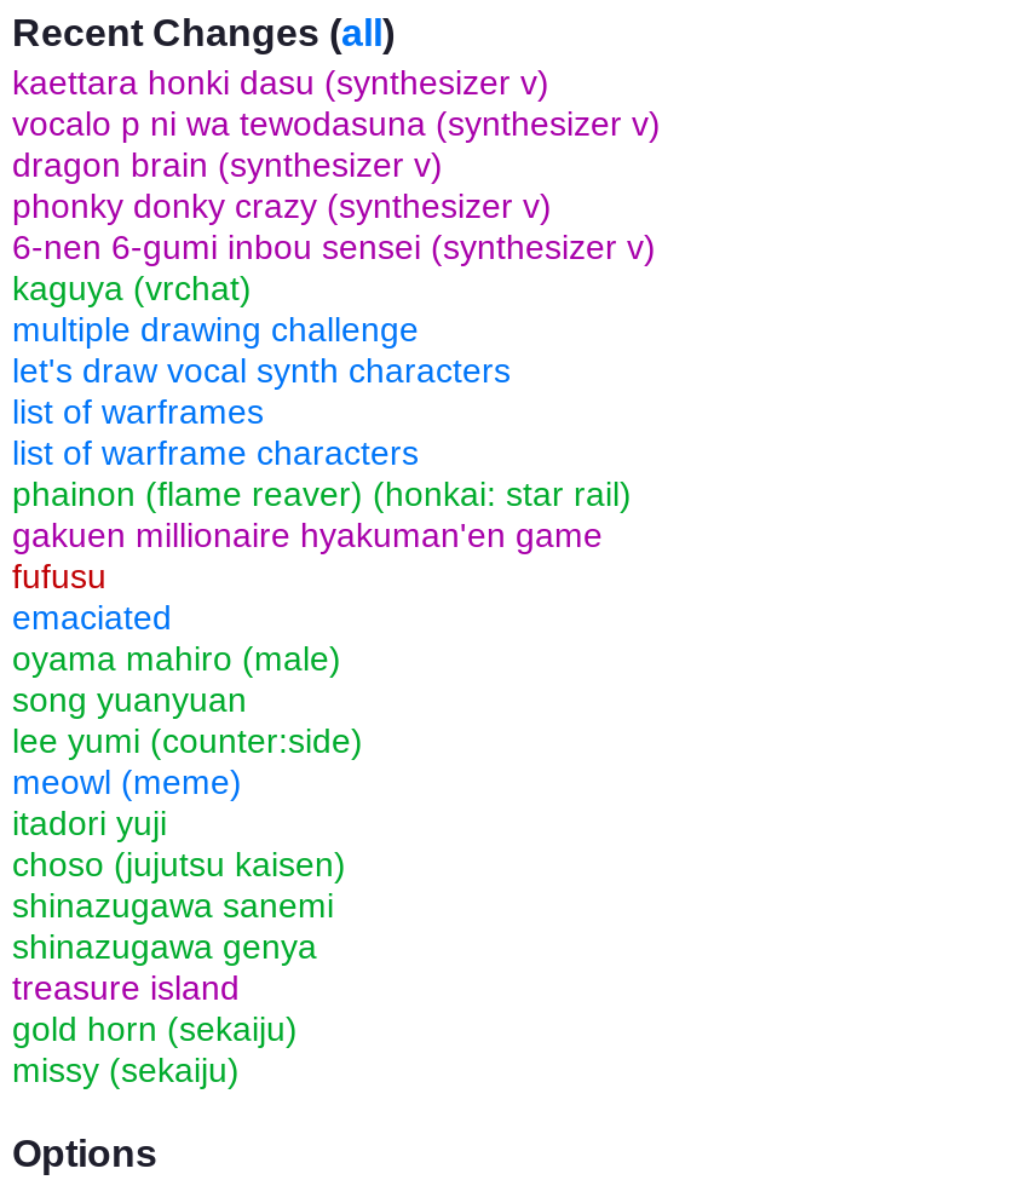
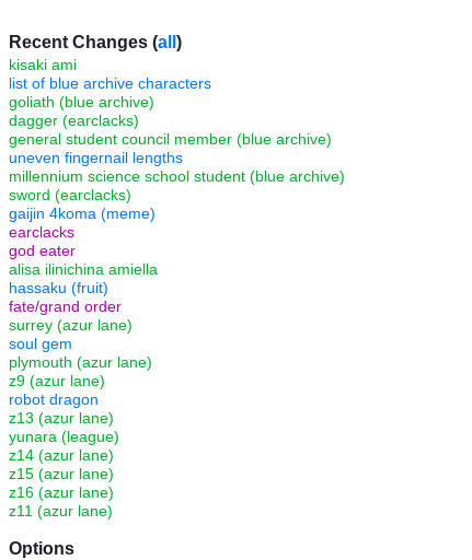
[12,64,661,1090] kaettara honki dasu (synthesizer v) | vocalo p ni wa tewodasuna (synthesizer v) | dragon brain (synthesizer v) | phonky donky crazy (synthesizer v) | 6-nen 6-gumi inbou sensei (synthesizer v) | kaguya (vrchat) | multiple drawing challenge | let's draw vocal synth characters | list of warframes | list of warframe characters | phainon (flame reaver) (honkai: star rail) | gakuen millionaire hyakuman'en game | fufusu | emaciated | oyama mahiro (male) | song yuanyuan | lee yumi (counter:side) | meowl (meme) | itadori yuji | choso (jujutsu kaisen) | shinazugawa sanemi | shinazugawa genya | treasure island | gold horn (sekaiju) | missy (sekaiju) -> [9,56,345,520] kisaki ami | list of blue archive characters | goliath (blue archive) | dagger (earclacks) | general student council member (blue archive) | uneven fingernail lengths | millennium science school student (blue archive) | sword (earclacks) | gaijin 4koma (meme) | earclacks | god eater | alisa ilinichina amiella | hassaku (fruit) | fate/grand order | surrey (azur lane) | soul gem | plymouth (azur lane) | z9 (azur lane) | robot dragon | z13 (azur lane) | yunara (league) | z14 (azur lane) | z15 (azur lane) | z16 (azur lane) | z11 (azur lane)

